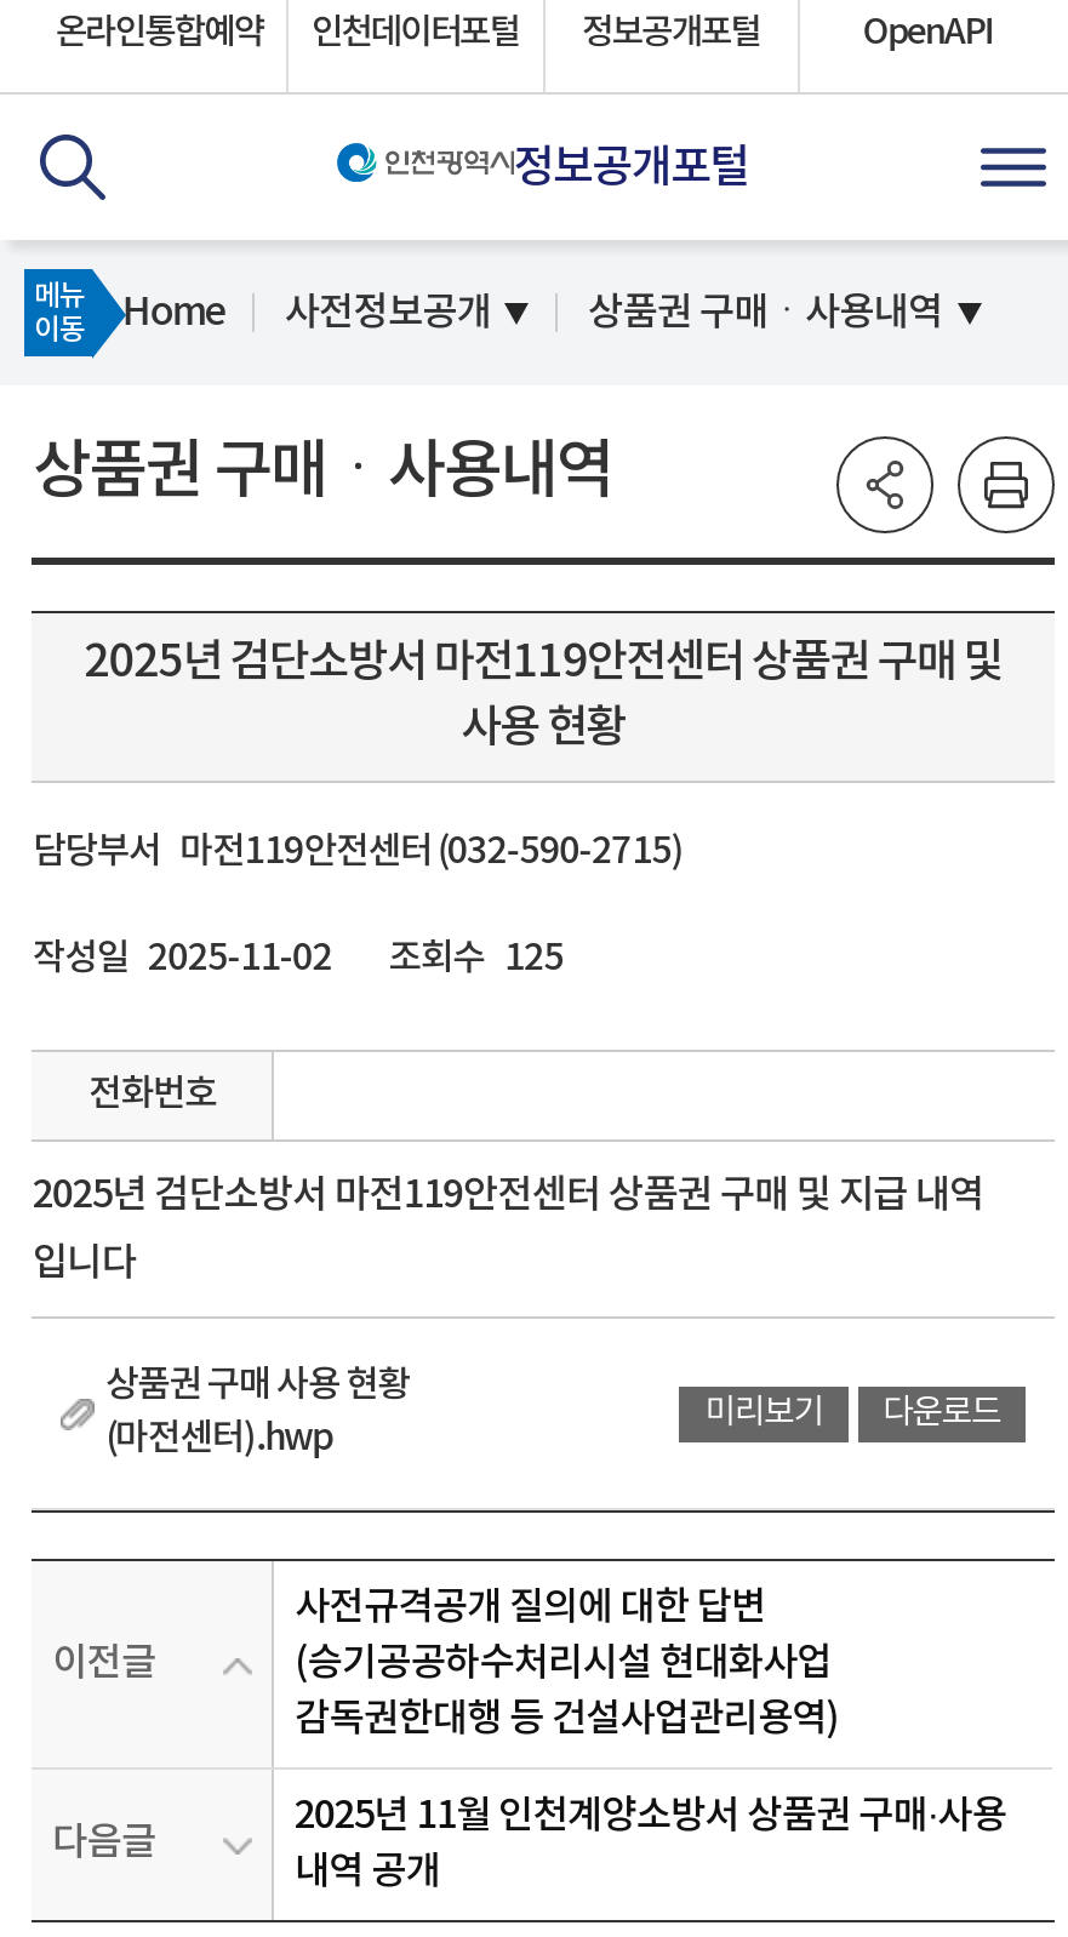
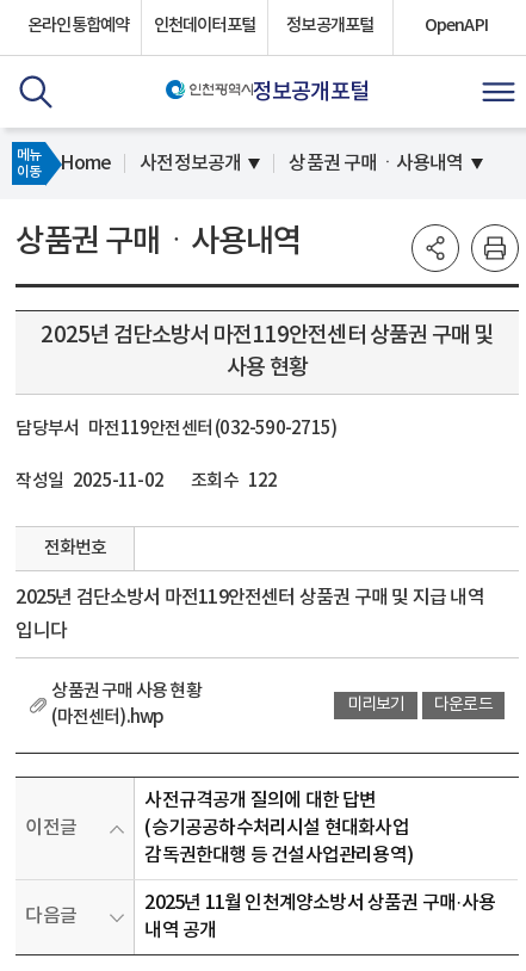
[32,938,564,979] 작성일 2025-11-02 조회수 125 -> [16,471,277,491] 작성일 2025-11-02 조회수 122

